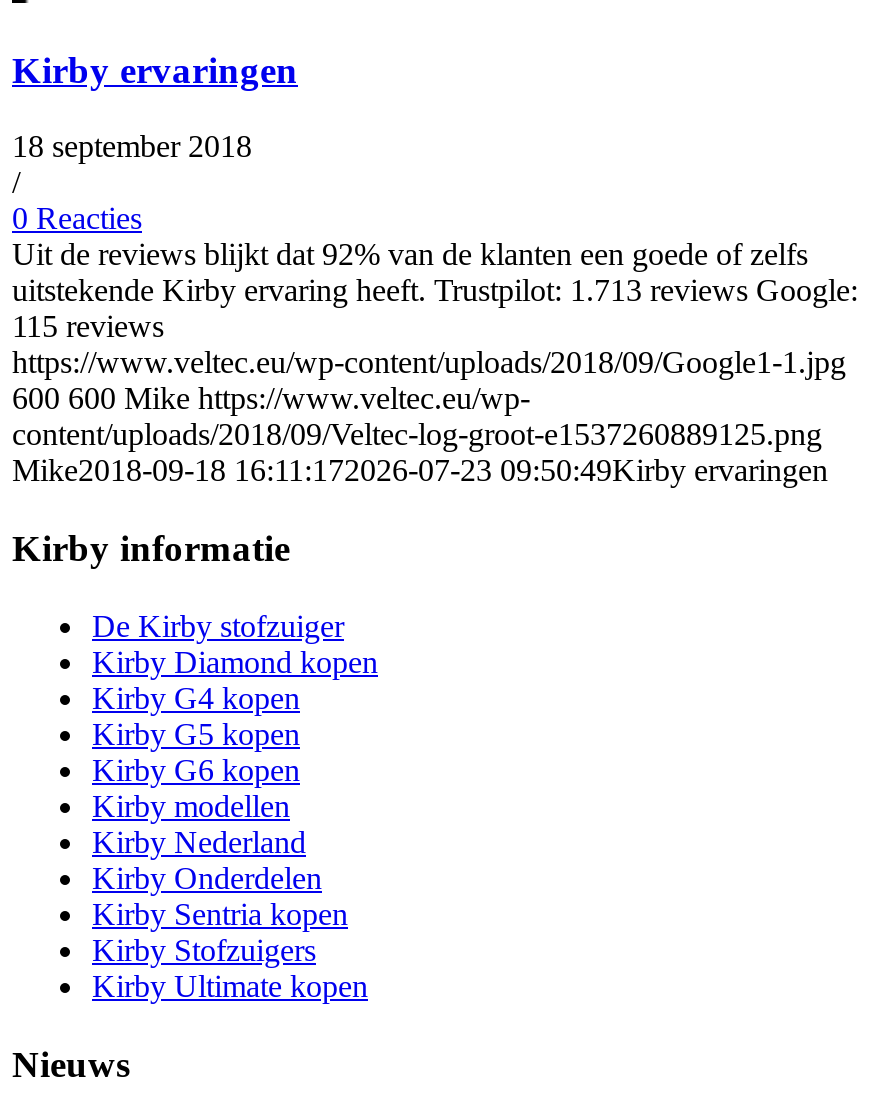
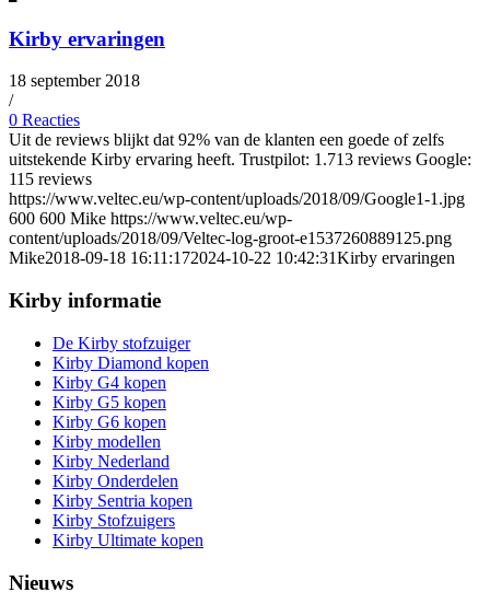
[12,454,828,488] Mike2018-09-18 16:11:172026-07-23 09:50:49Kirby ervaringen -> [9,249,455,267] Mike2018-09-18 16:11:172024-10-22 10:42:31Kirby ervaringen

